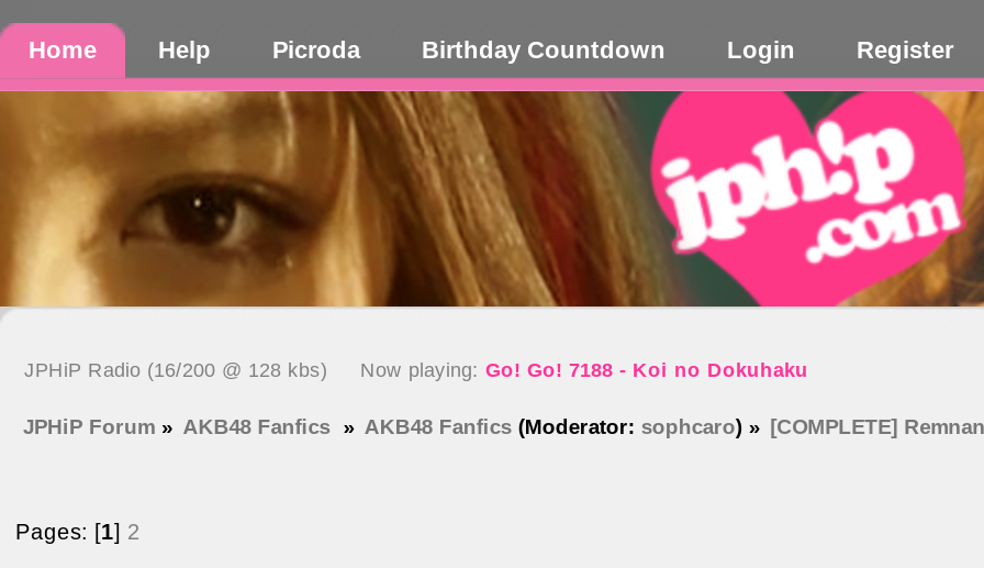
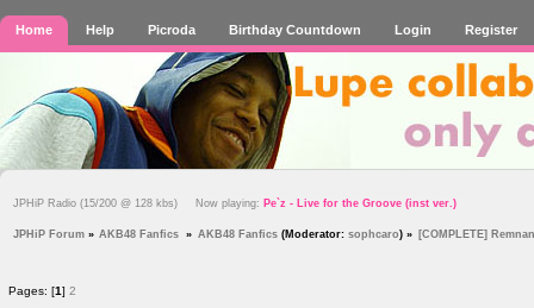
[7,89,977,381] [image] | JPHiP Radio (16/200 @ 128 kbs) Now playing: Go! Go! 7188 - Koi no Dokuhaku -> [4,51,530,209] [image] | JPHiP Radio (15/200 @ 128 kbs) Now playing: Pe`z - Live for the Groove (inst ver.)

